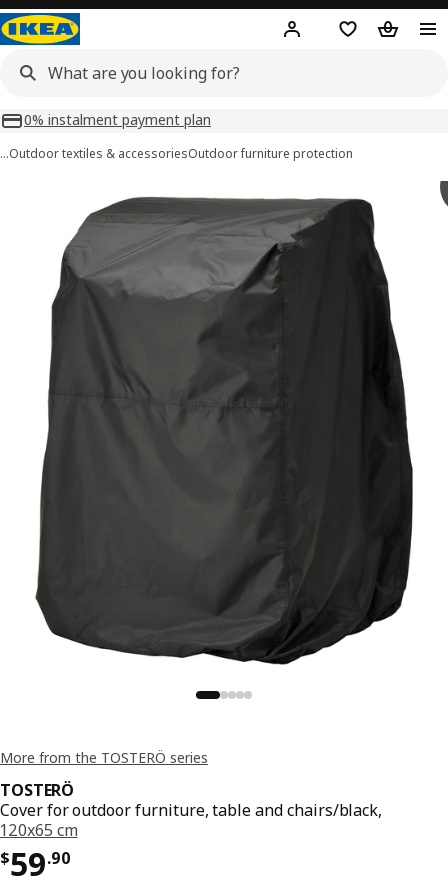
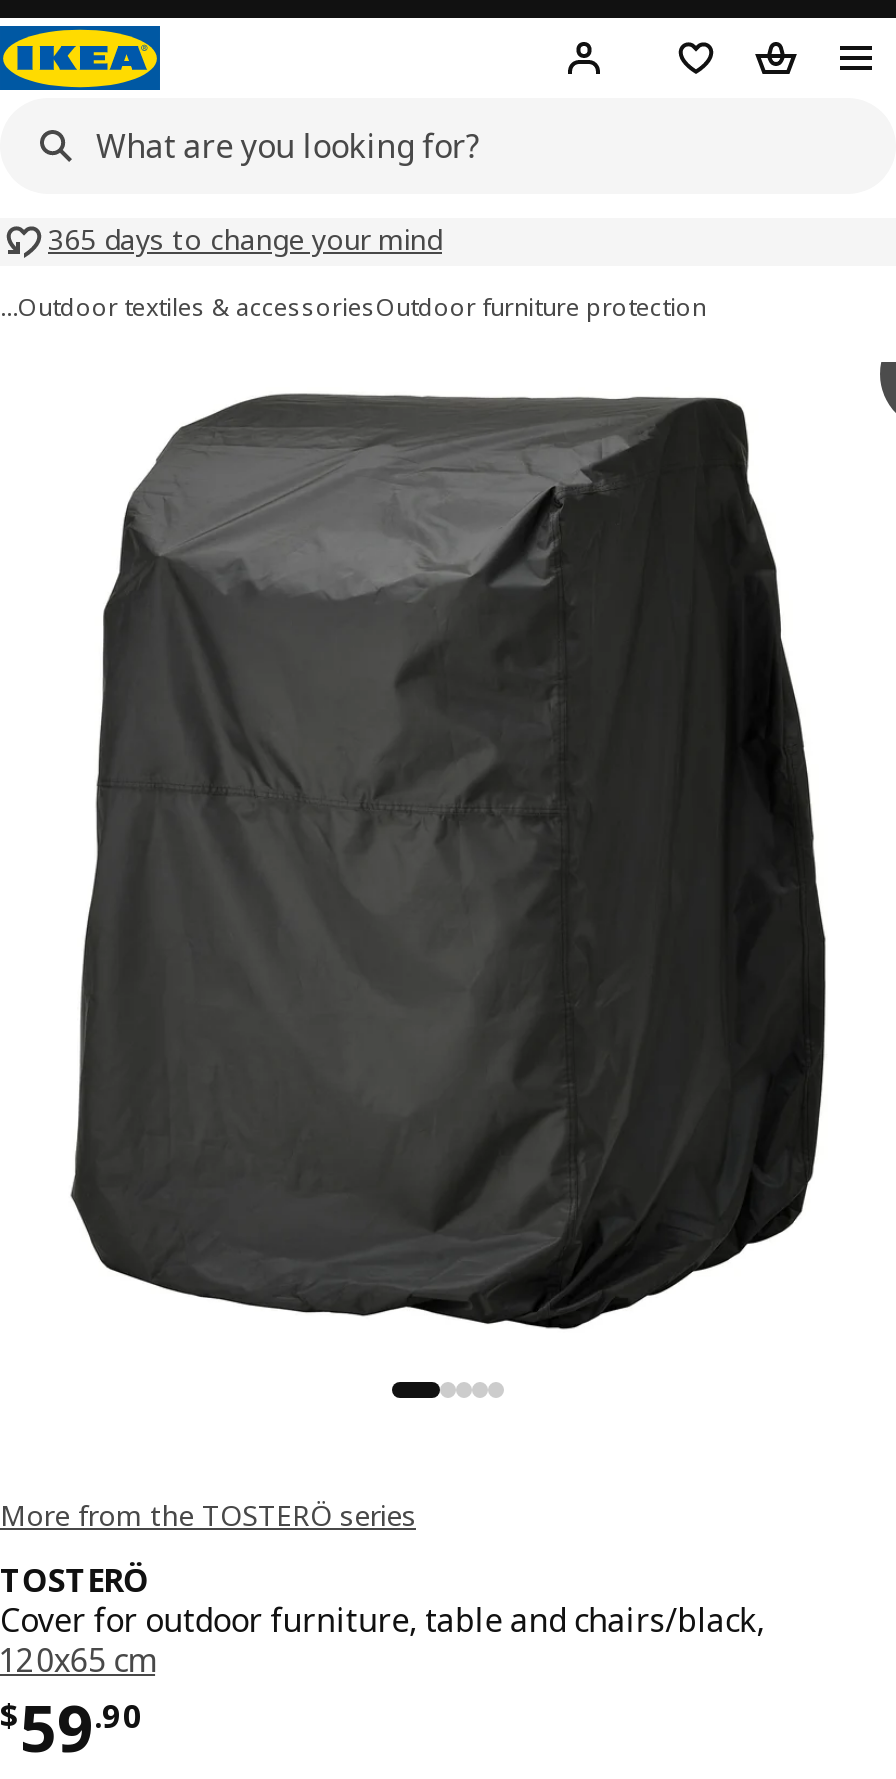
[24,110,211,129] 0% instalment payment plan -> [48,220,442,258] 365 days to change your mind

